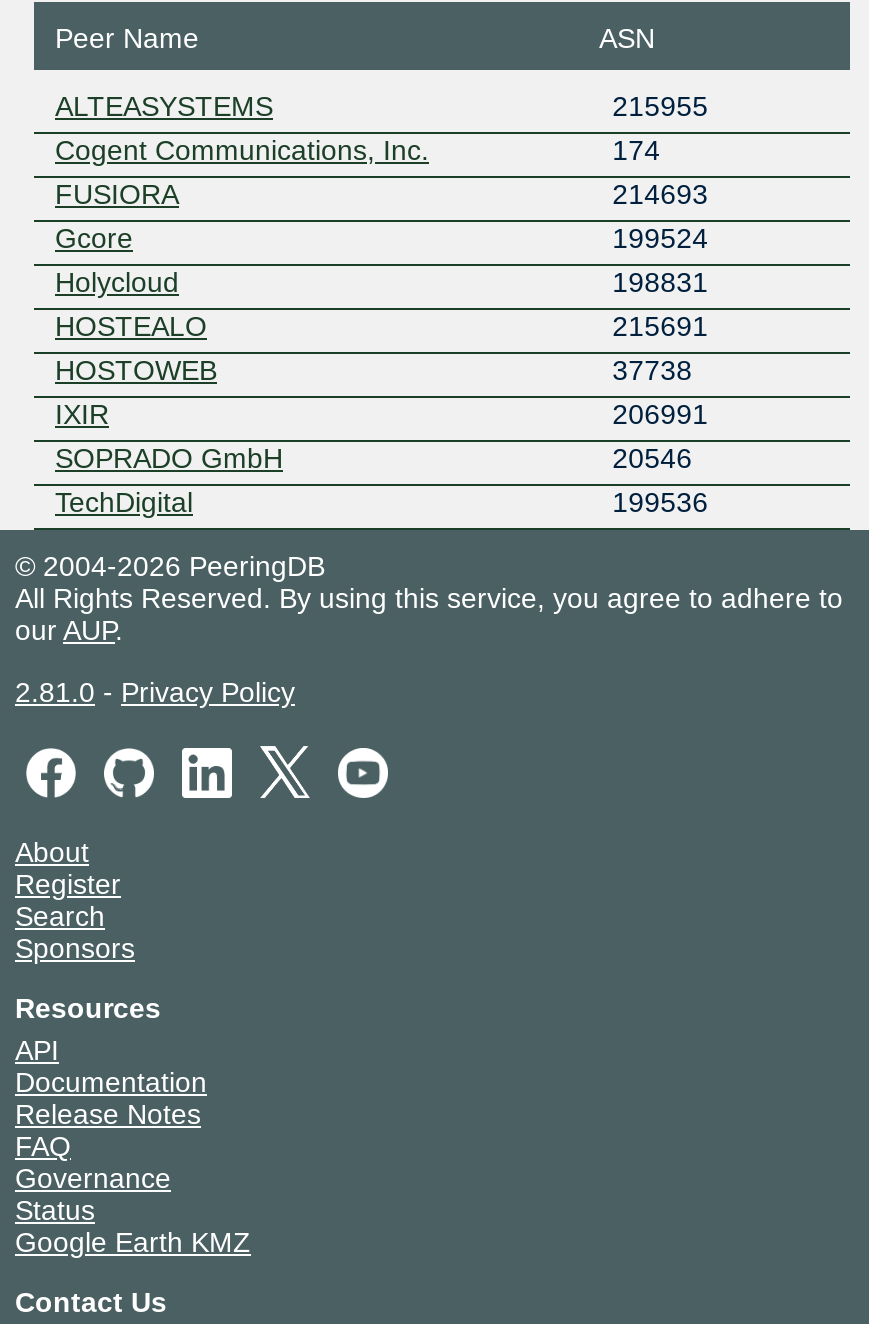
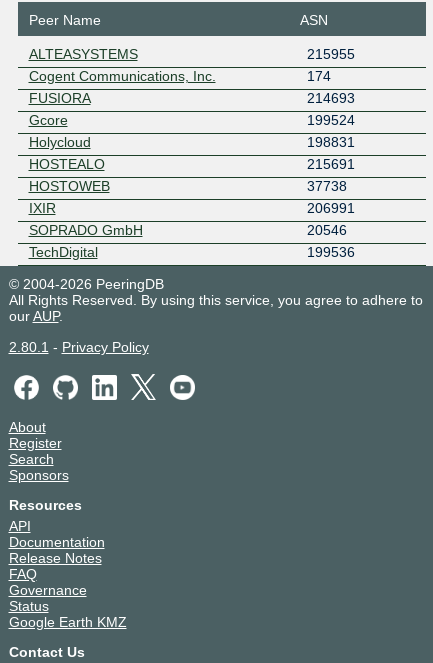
[15,677,295,709] 2.81.0 - Privacy Policy -> [8,339,148,355] 2.80.1 - Privacy Policy

